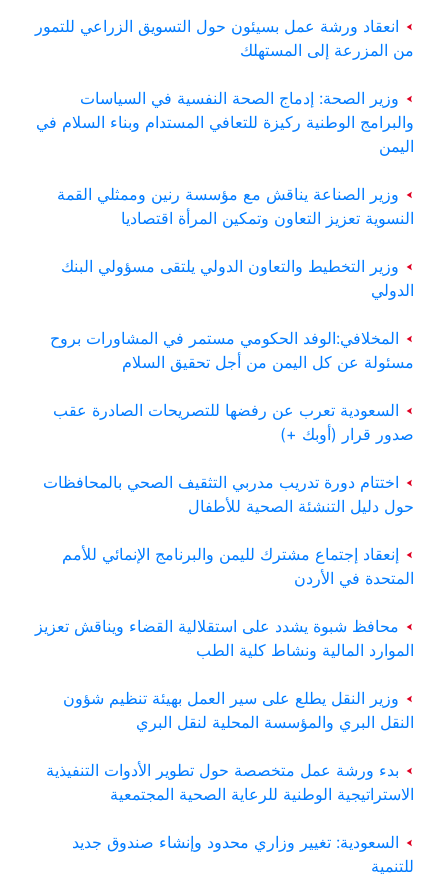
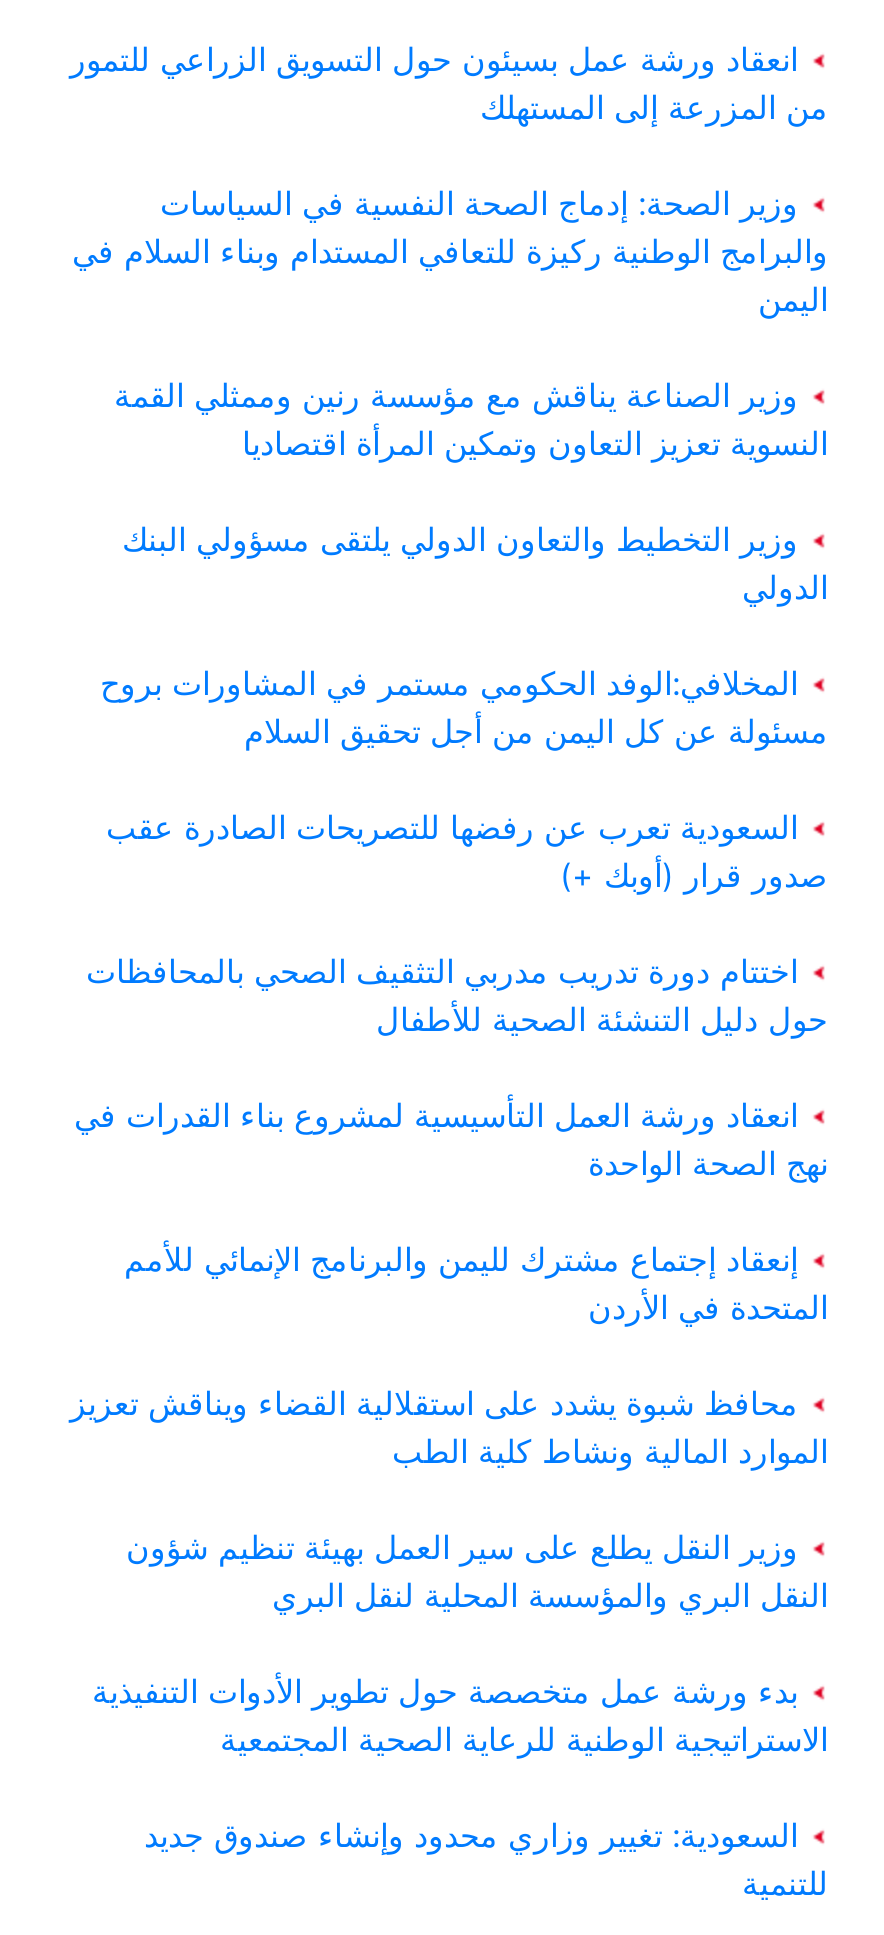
none -> [74,1094,828,1182] انعقاد ورشة العمل التأسيسية لمشروع بناء القدرات في | نهج الصحة الواحدة

